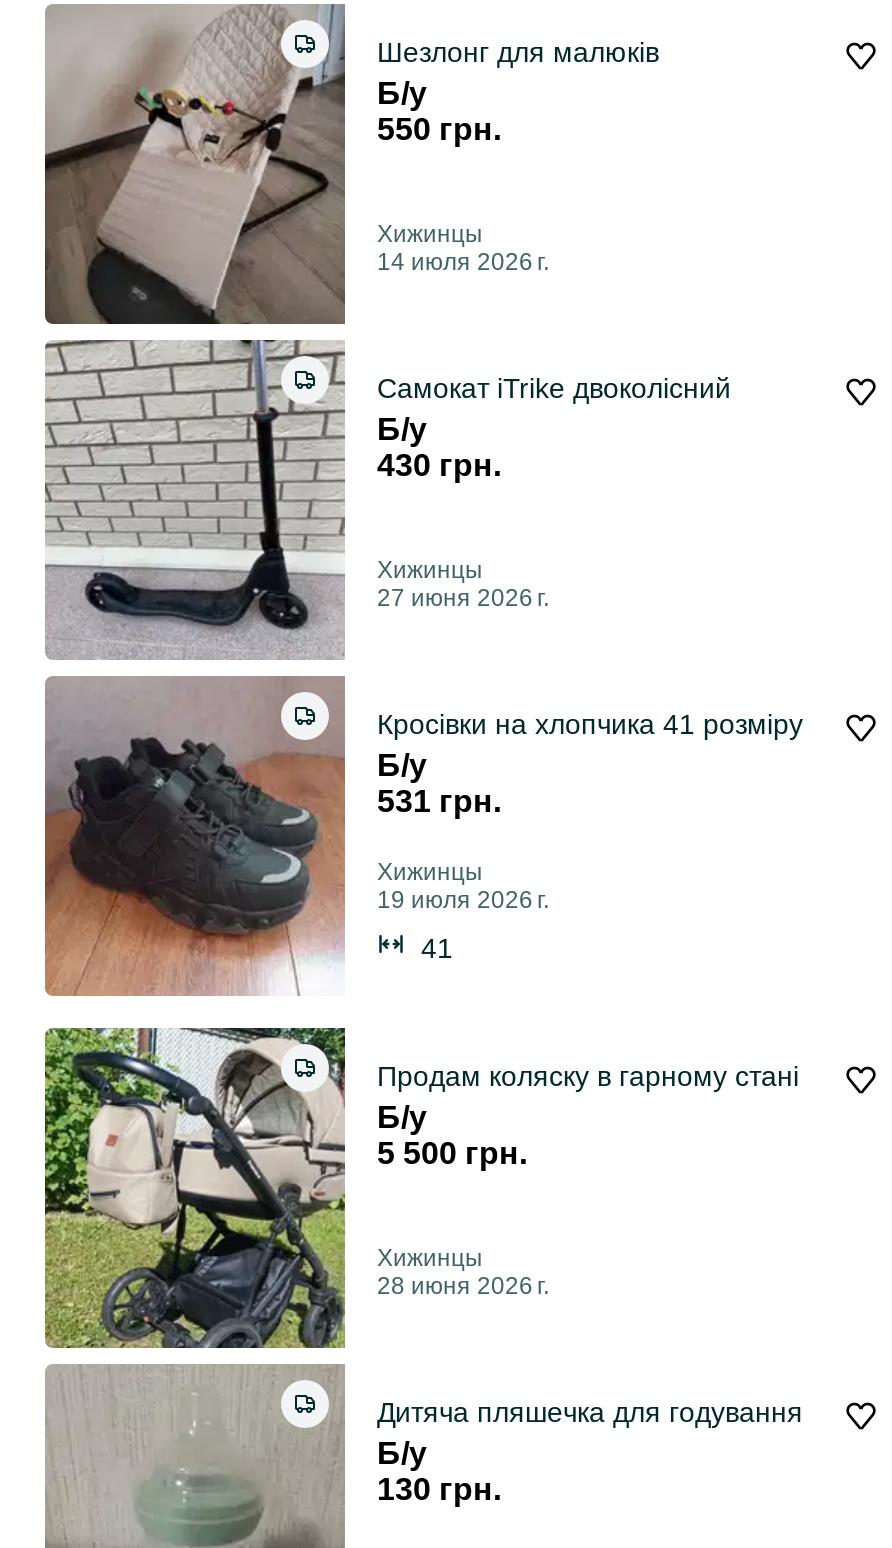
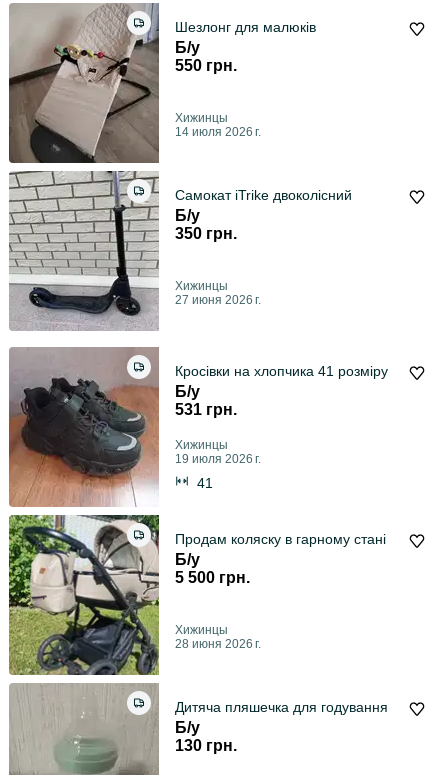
[377,449,501,483] 430 грн. -> [175,225,237,242] 350 грн.

